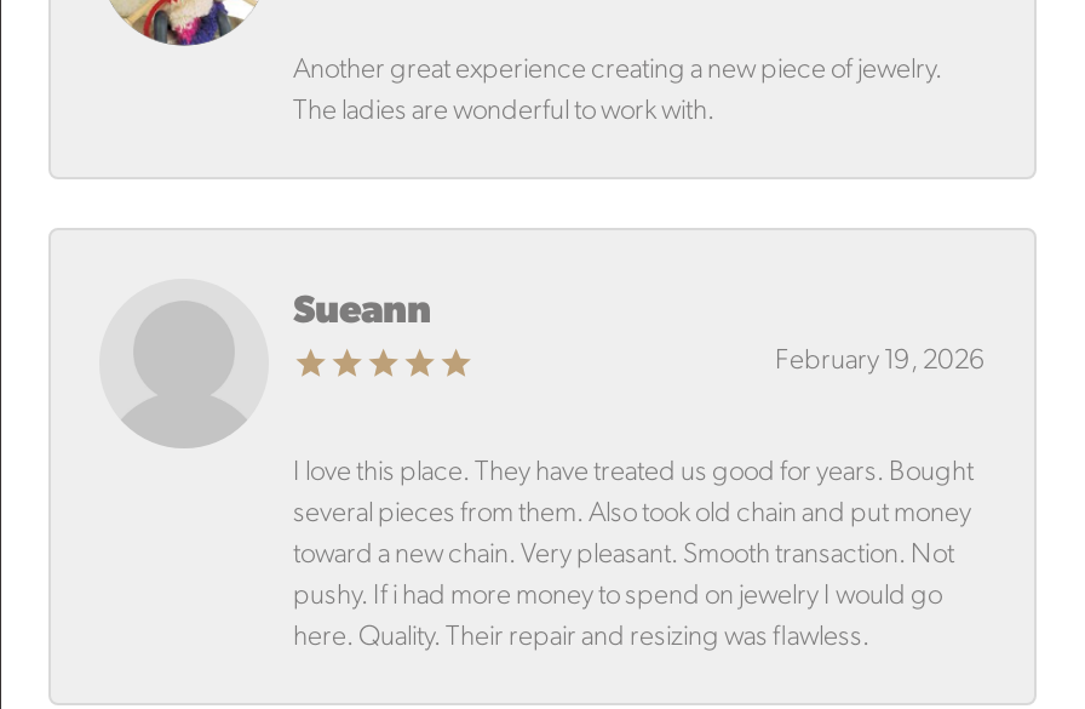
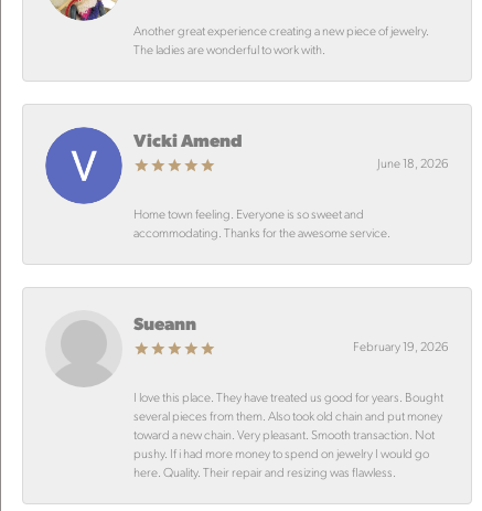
none -> [44,126,449,240] [image] | Vicki Amend | June 18, 2026 | Home town feeling. Everyone is so sweet and | accommodating. Thanks for the awesome service.

